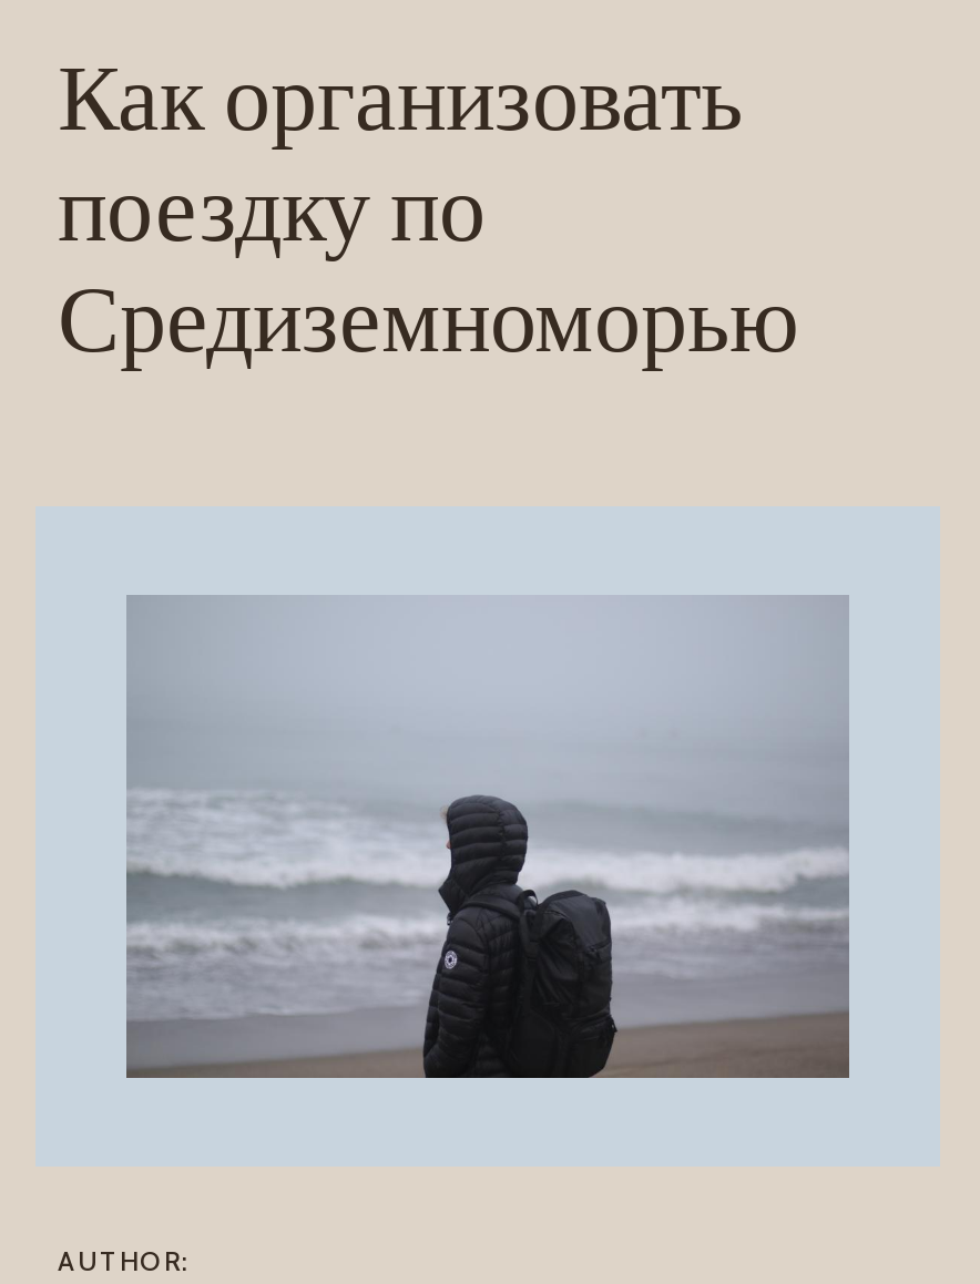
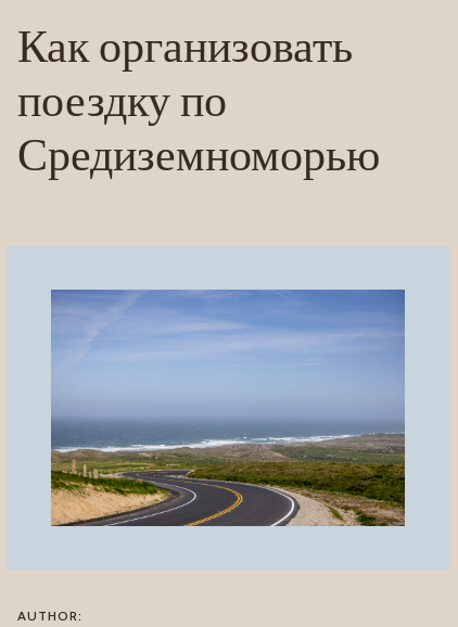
[124,597,851,1080] [image] -> [50,290,406,527] [image]

